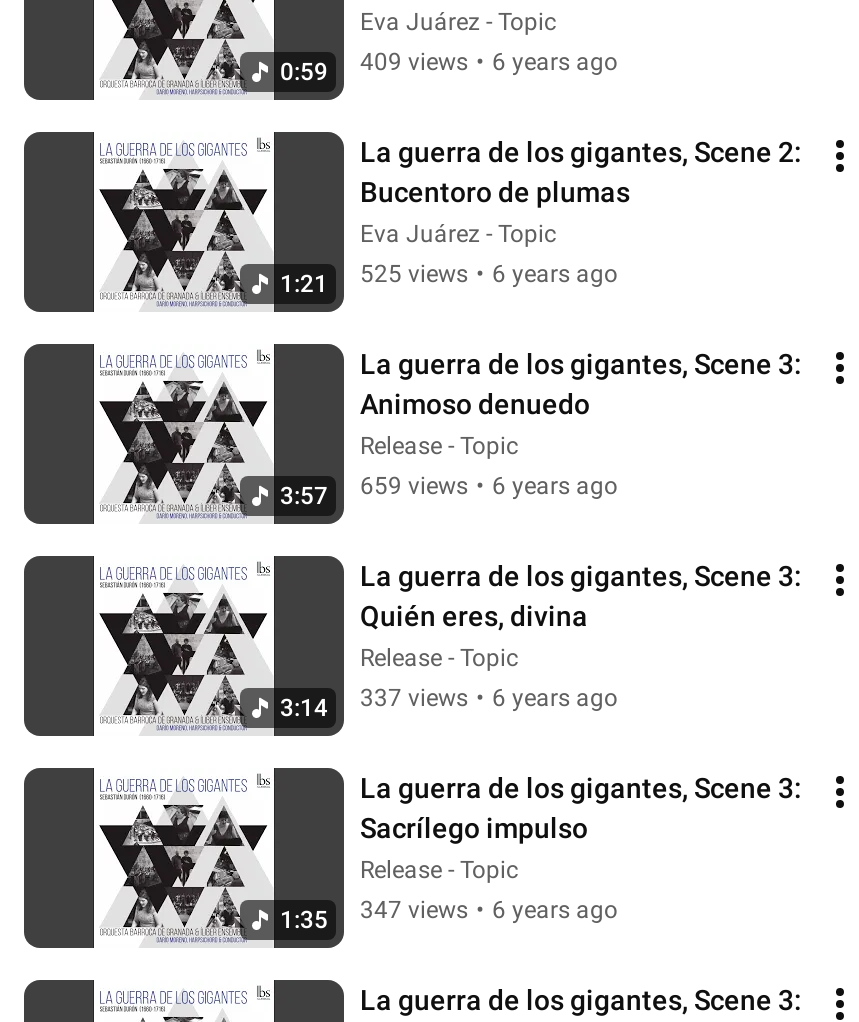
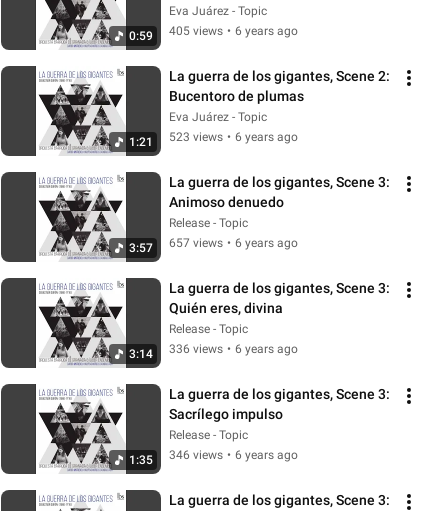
[360,48,618,76] 409 views • 6 years ago -> [169,24,298,38] 405 views • 6 years ago
[360,260,618,288] 525 views • 6 years ago -> [169,130,298,144] 523 views • 6 years ago
[360,472,618,500] 659 views • 6 years ago -> [169,236,298,250] 657 views • 6 years ago
[360,684,618,712] 337 views • 6 years ago -> [169,342,298,356] 336 views • 6 years ago
[360,896,618,924] 347 views • 6 years ago -> [169,448,298,462] 346 views • 6 years ago

